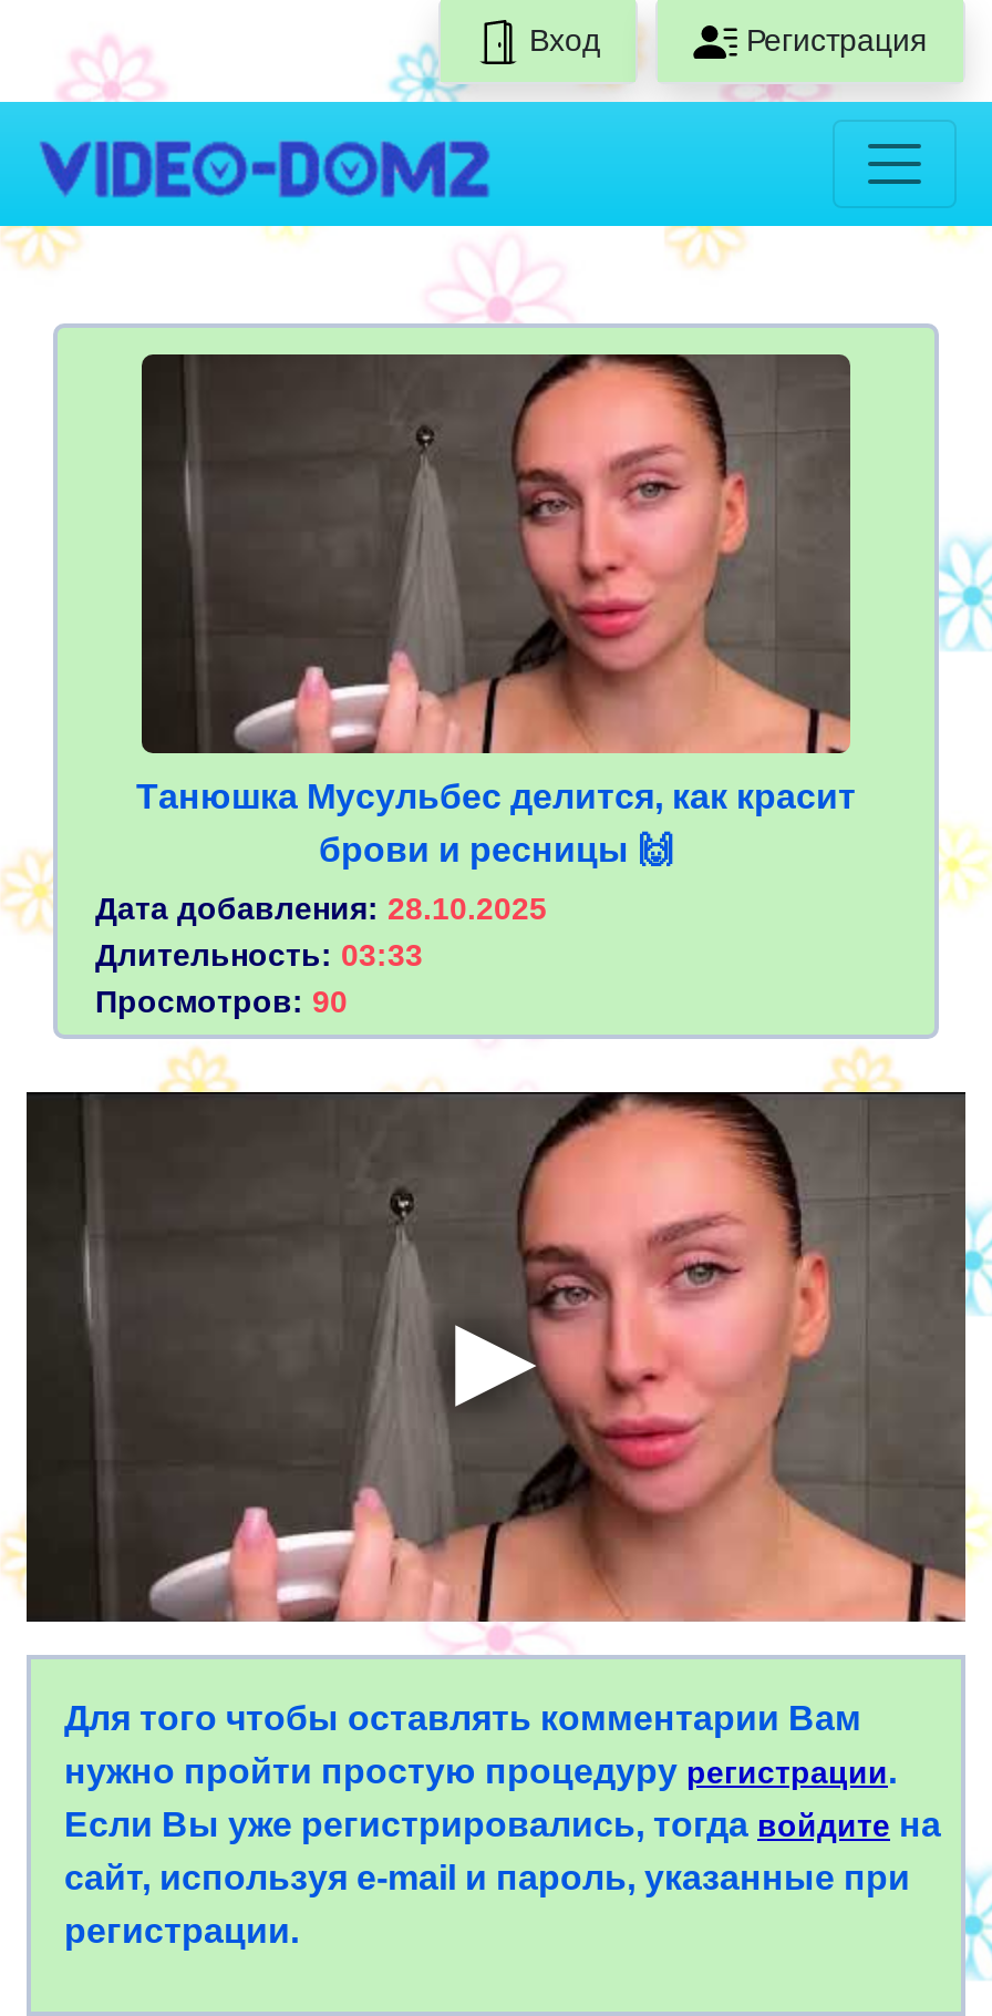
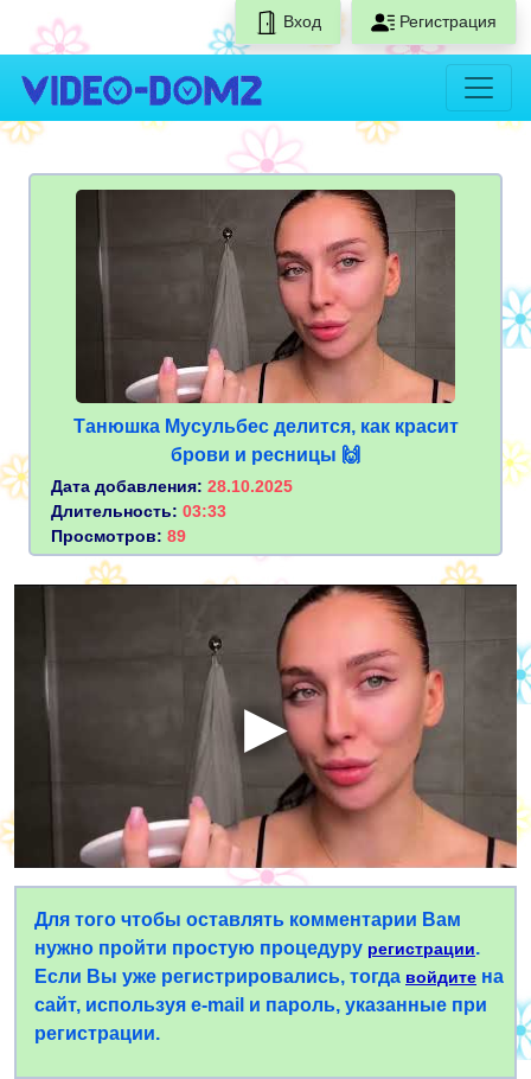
[95,984,348,1020] Просмотров: 90 -> [51,527,186,546] Просмотров: 89

